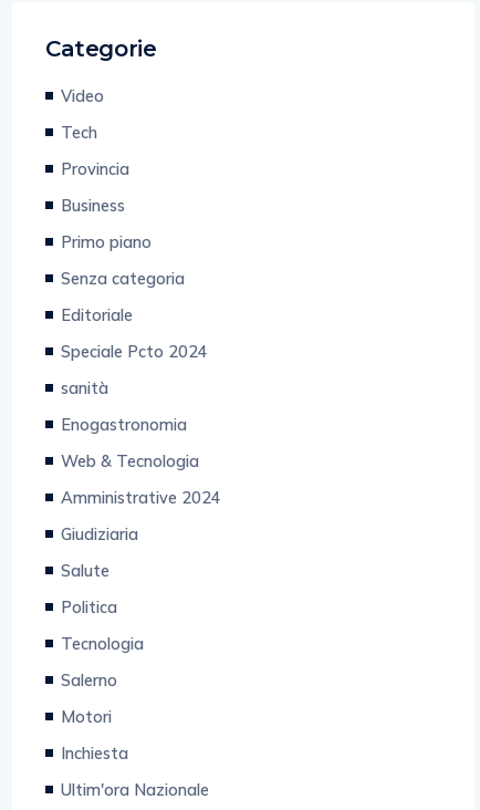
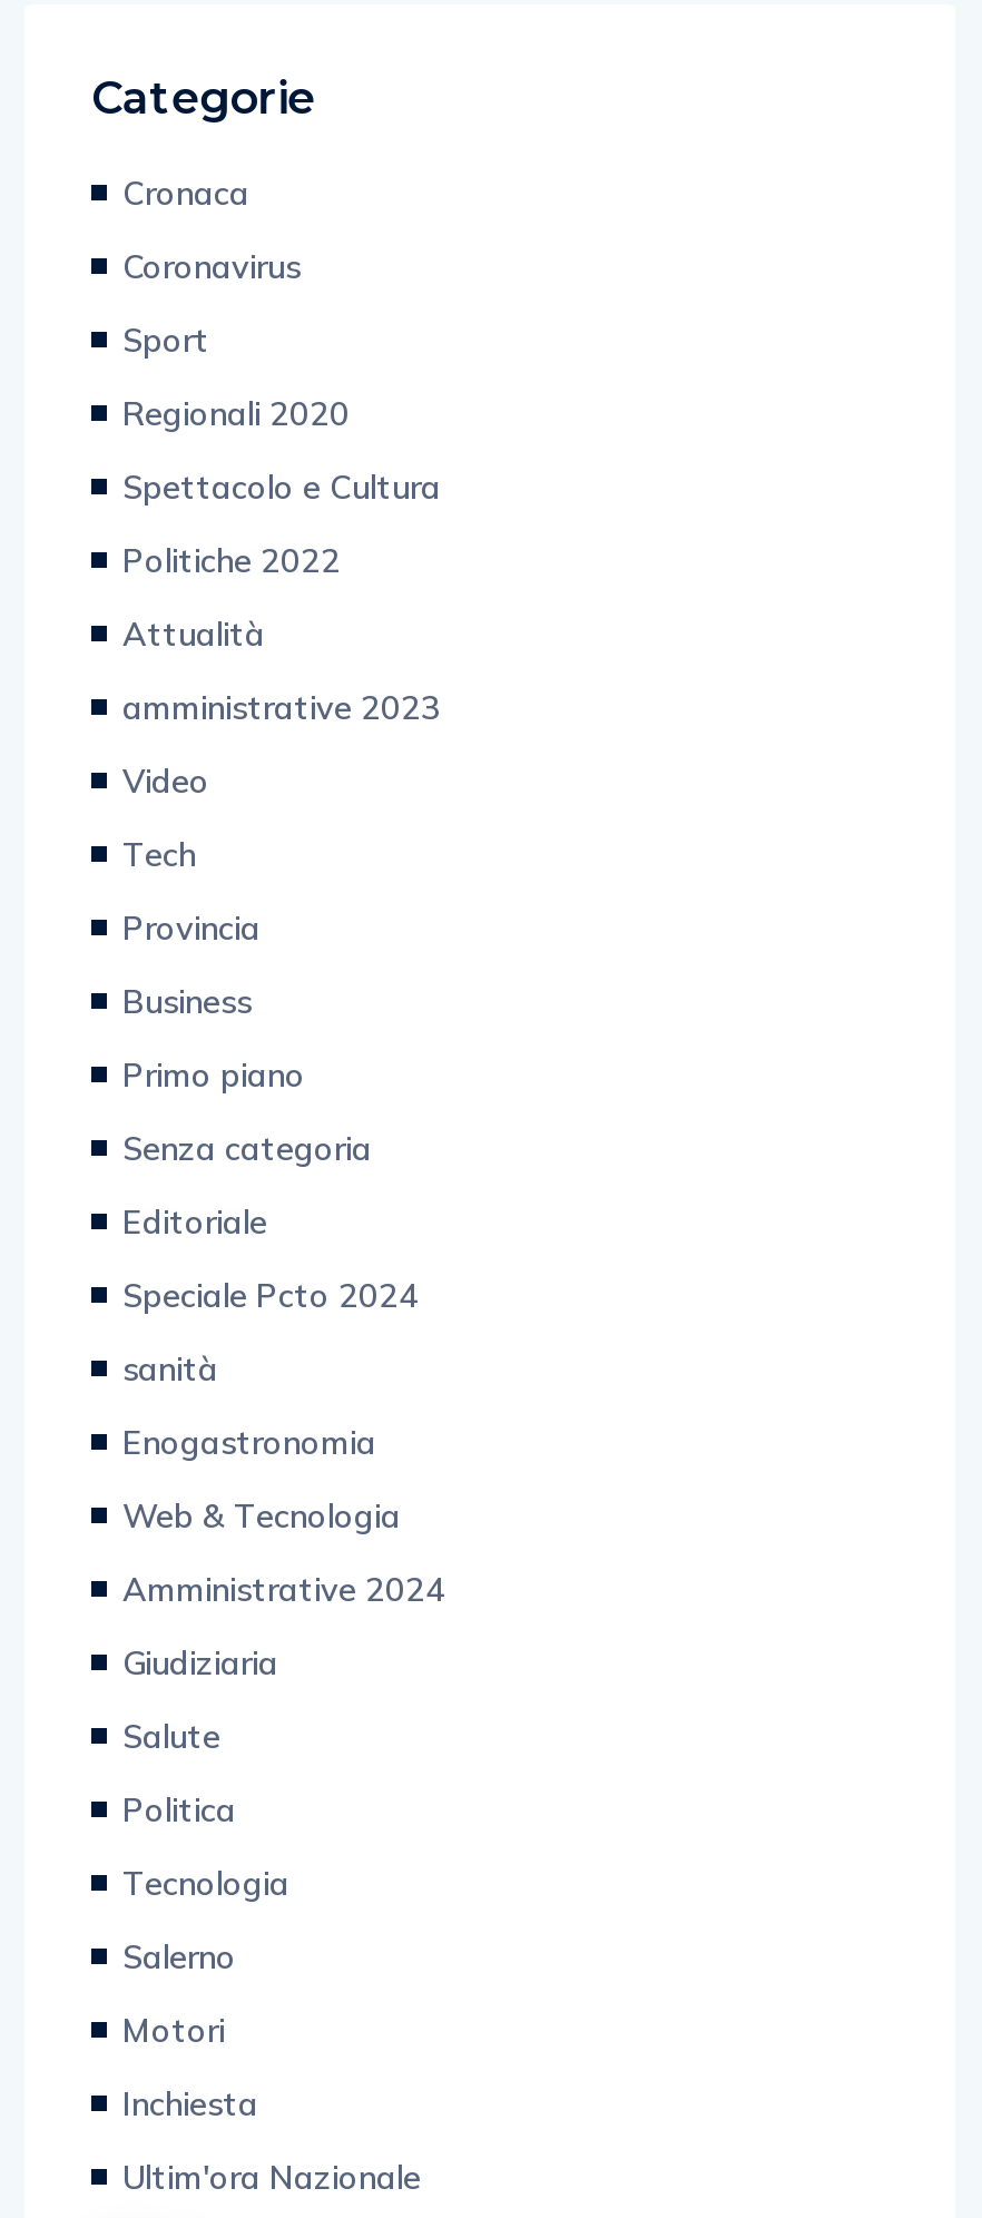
none -> [122,172,441,729] Cronaca | Coronavirus | Sport | Regionali 2020 | Spettacolo e Cultura | Politiche 2022 | Attualità | amministrative 2023

